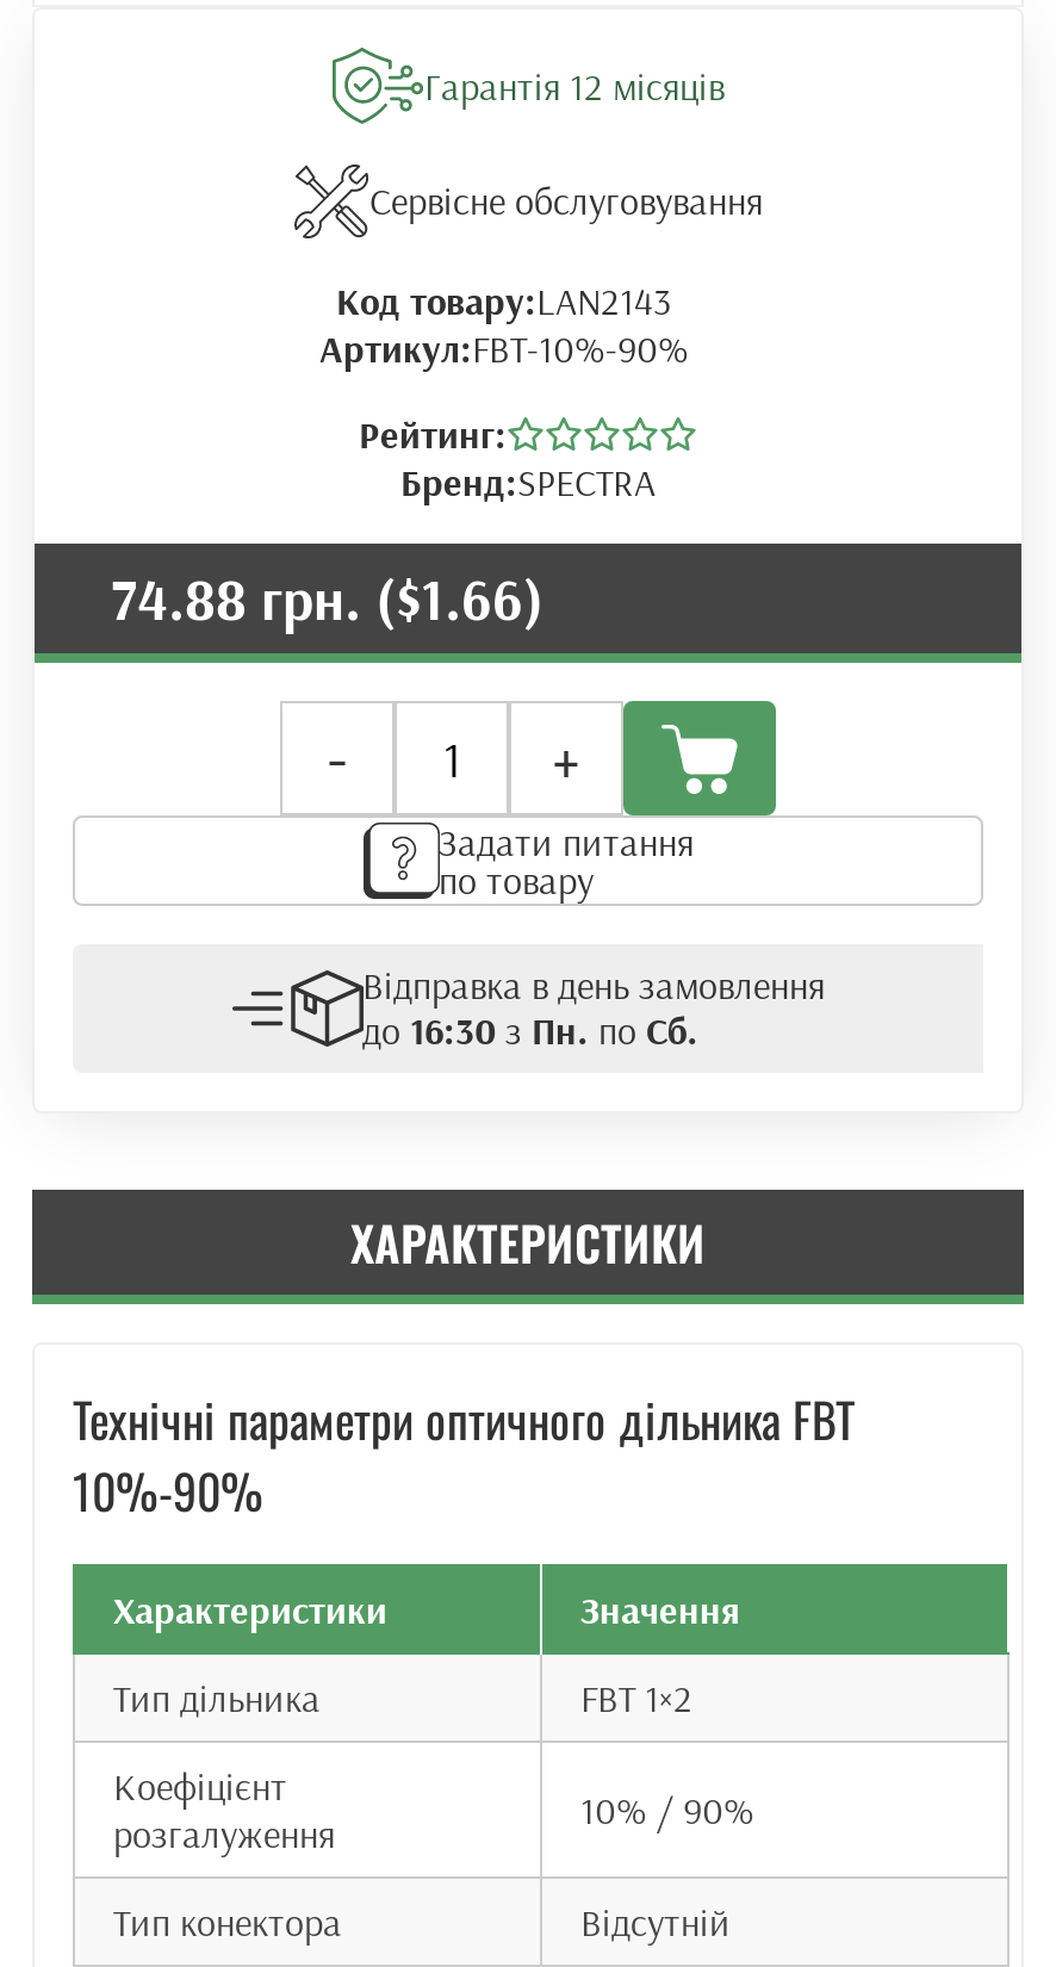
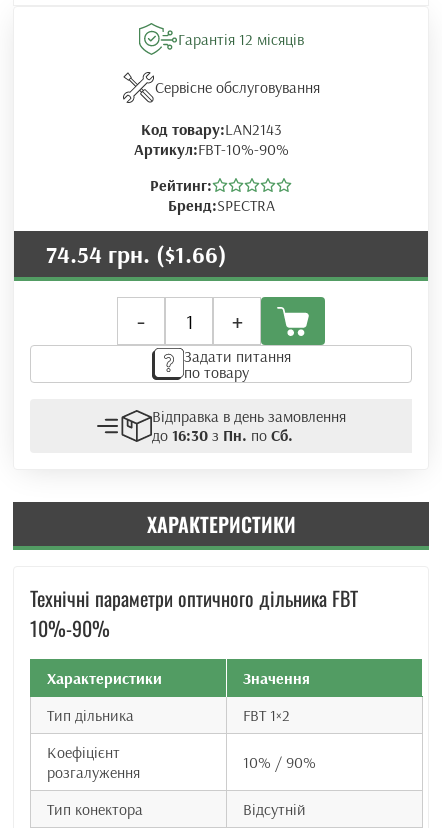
[111,563,545,634] 74.88 грн. ($1.66) -> [46,239,227,269] 74.54 грн. ($1.66)

